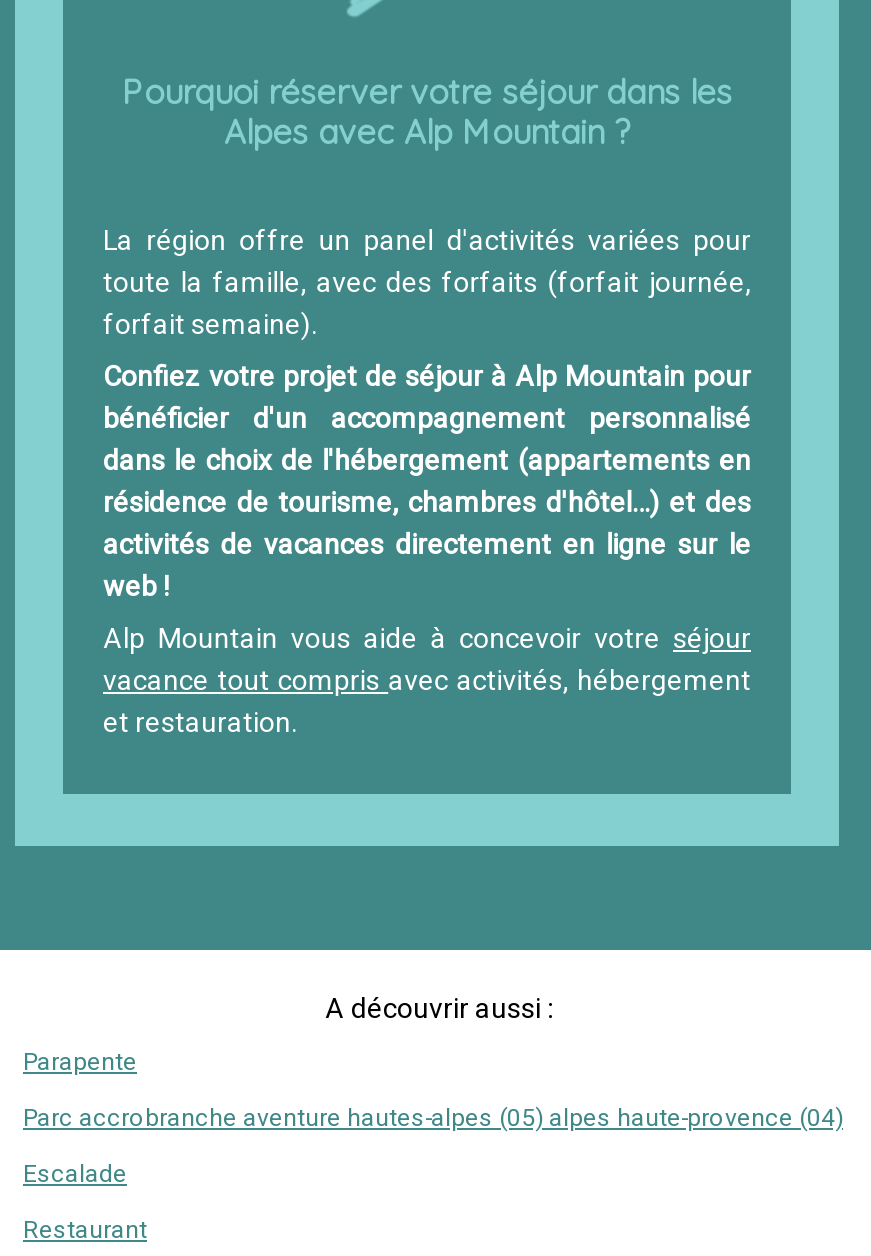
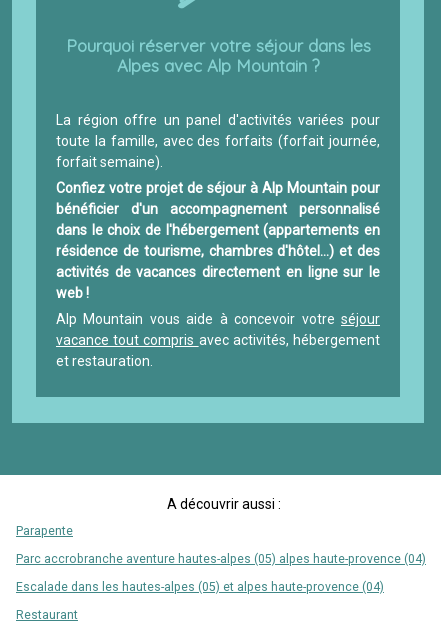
[23,1161,127,1189] Escalade -> [16,580,384,594] Escalade dans les hautes-alpes (05) et alpes haute-provence (04)

